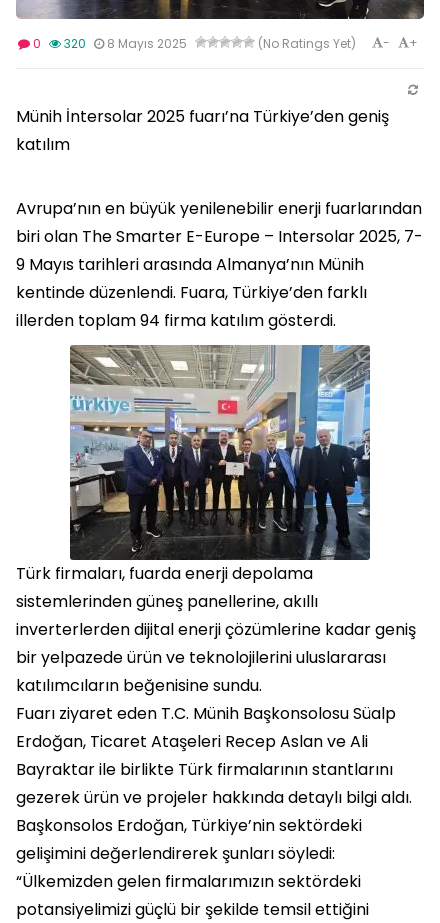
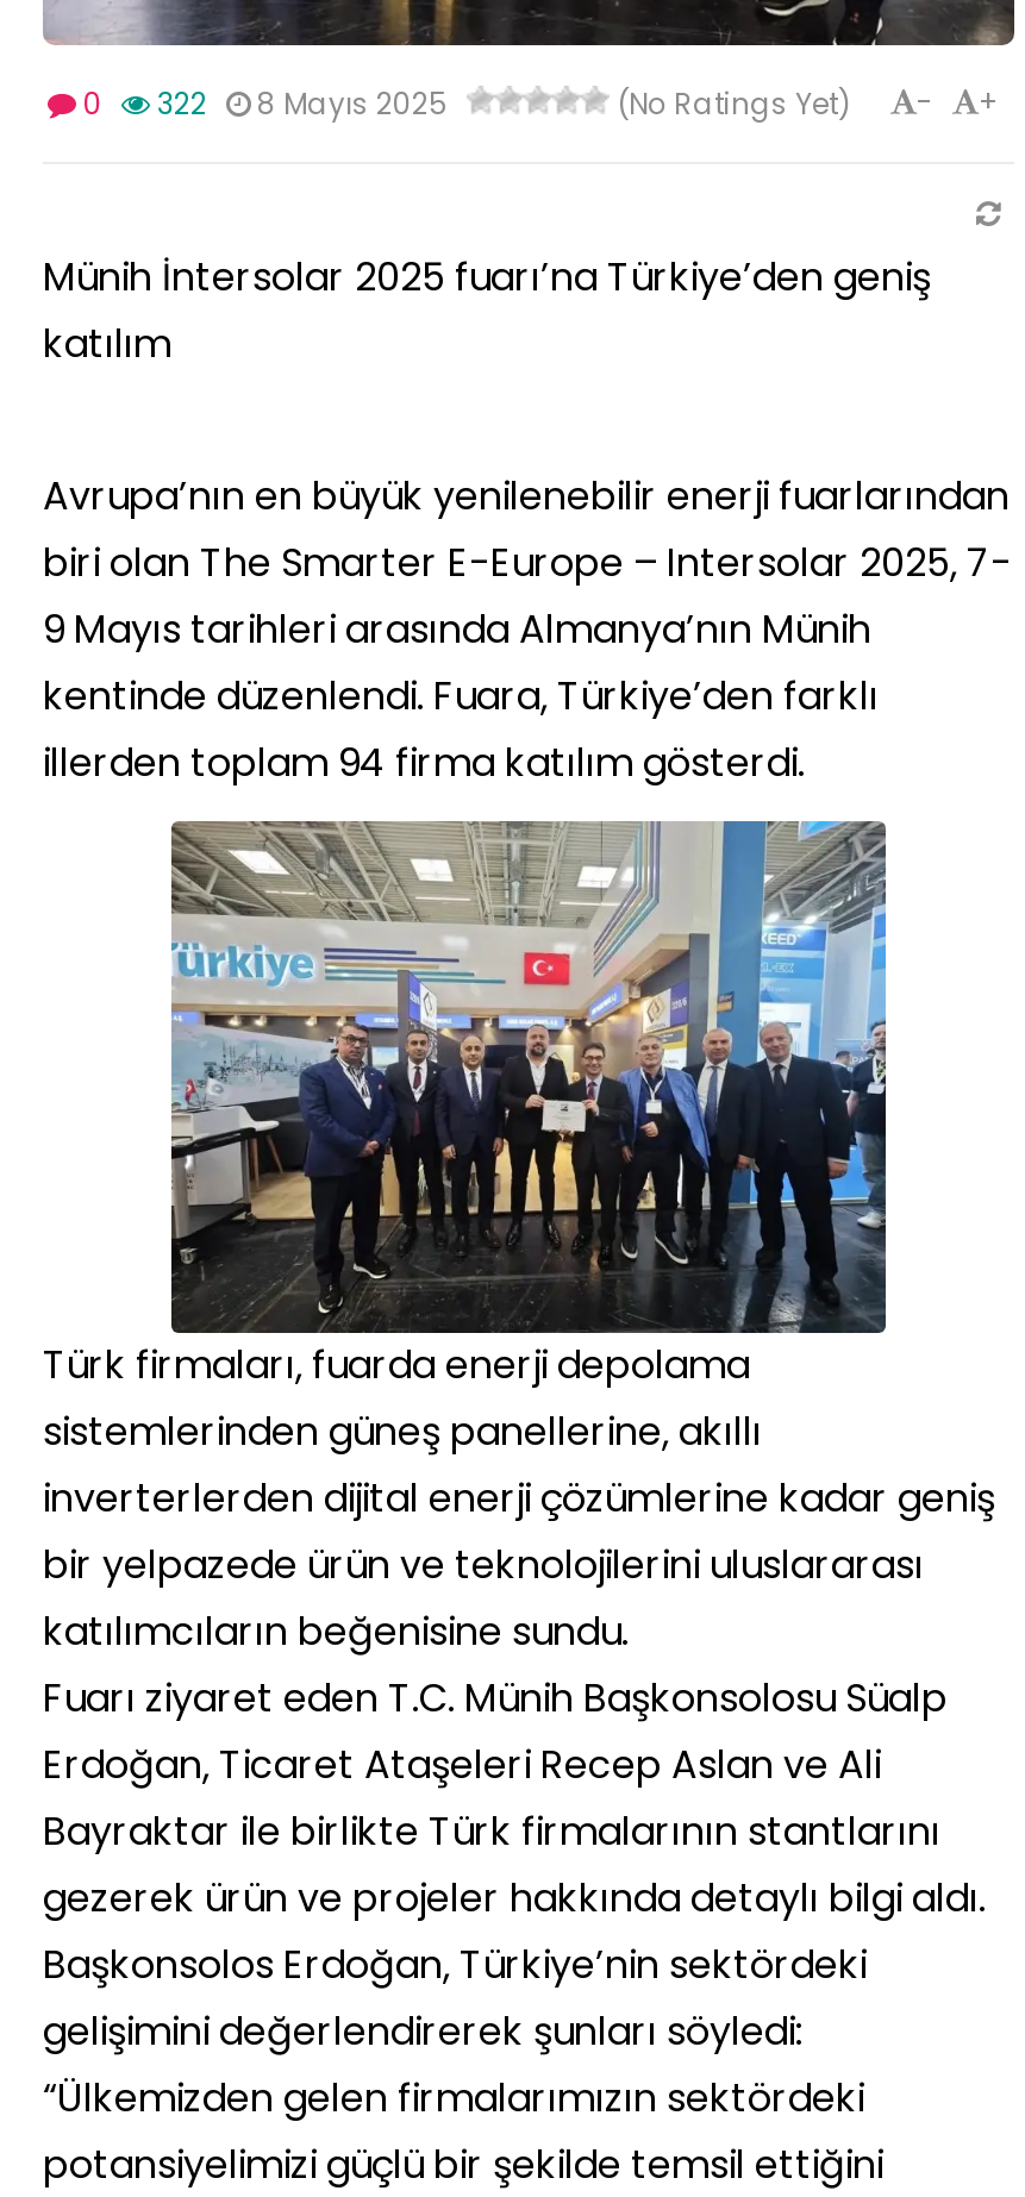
[30,35,187,52] 0 320 8 Mayıs 2025 -> [76,82,448,123] 0 322 8 Mayıs 2025

